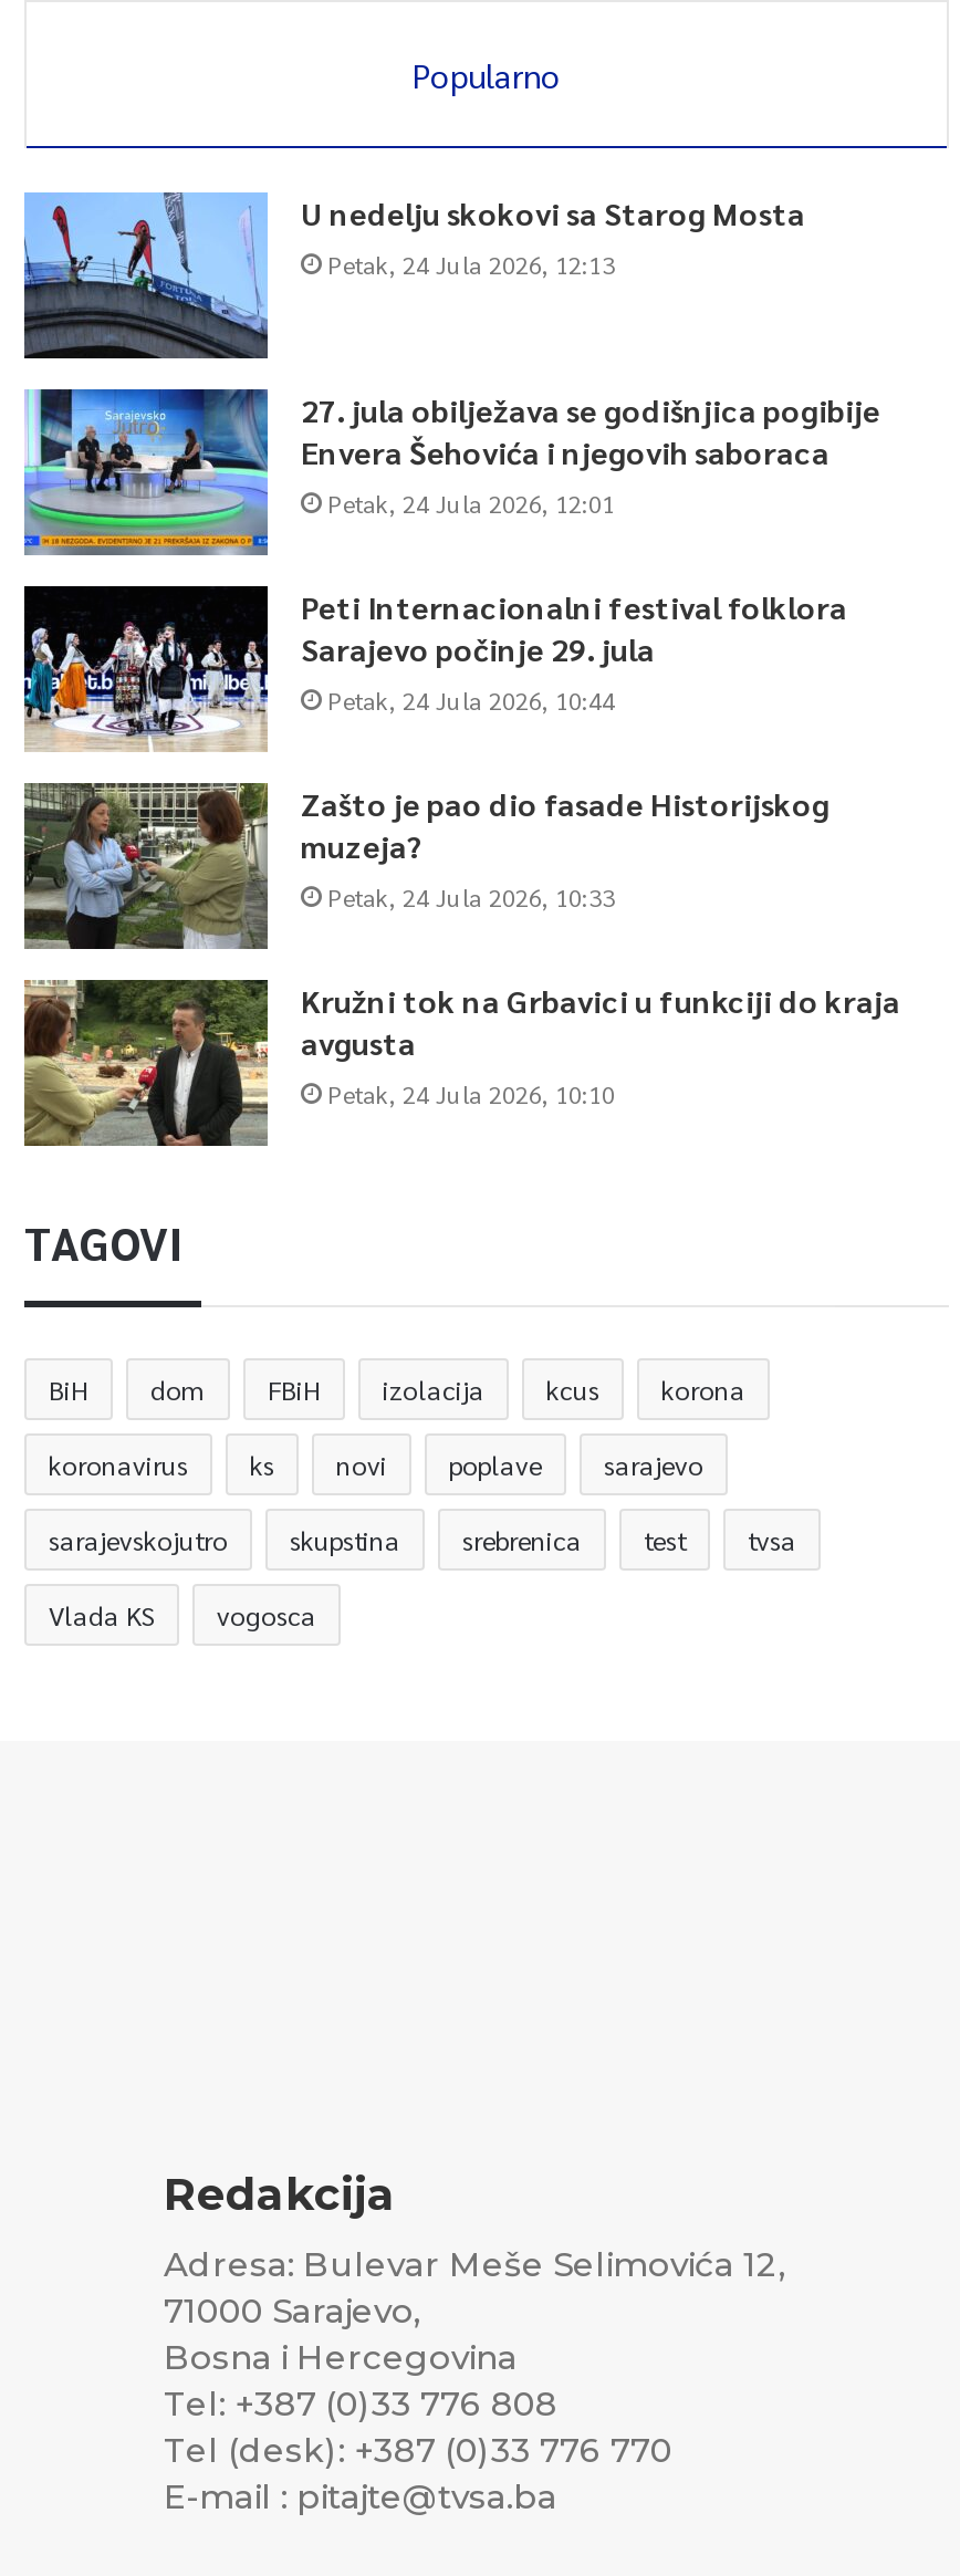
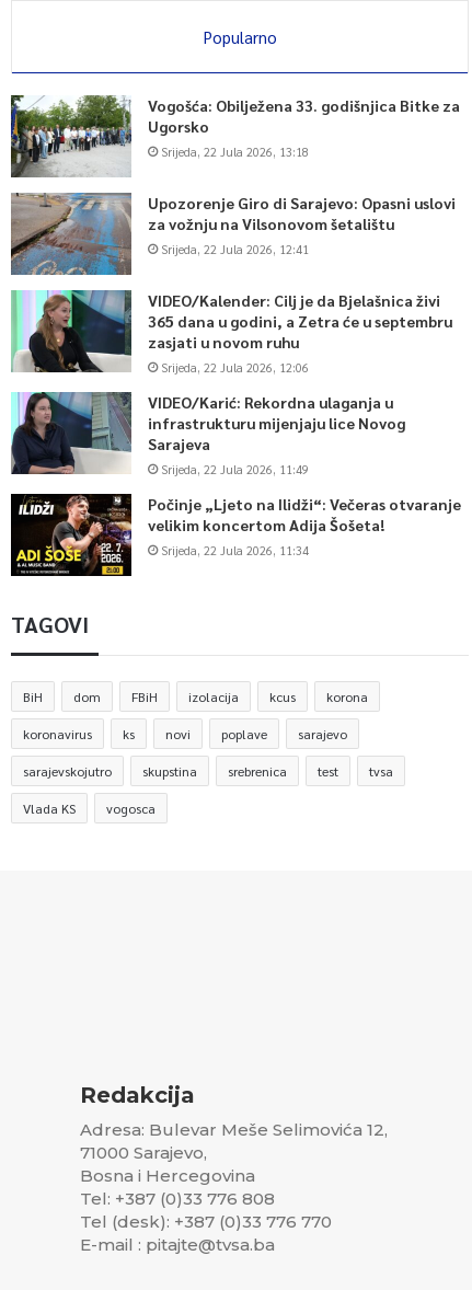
[22,190,805,361] [image] | U nedelju skokovi sa Starog Mosta | Petak, 24 Jula 2026, 12:13 -> [10,94,460,178] [image] | Vogošća: Obilježena 33. godišnjica Bitke za | Ugorsko | Srijeda, 22 Jula 2026, 13:18
[22,387,880,555] [image] | 27. jula obilježava se godišnjica pogibije | Envera Šehovića i njegovih saboraca | Petak, 24 Jula 2026, 12:01 -> [10,192,456,276] [image] | Upozorenje Giro di Sarajevo: Opasni uslovi | za vožnju na Vilsonovom šetalištu | Srijeda, 22 Jula 2026, 12:41
[22,584,847,752] [image] | Peti Internacionalni festival folklora | Sarajevo počinje 29. jula | Petak, 24 Jula 2026, 10:44 -> [11,289,452,375] [image] | VIDEO/Kalender: Cilj je da Bjelašnica živi | 365 dana u godini, a Zetra će u septembru | zasjati u novom ruhu | Srijeda, 22 Jula 2026, 12:06
[22,781,829,951] [image] | Zašto je pao dio fasade Historijskog | muzeja? | Petak, 24 Jula 2026, 10:33 -> [11,391,405,477] [image] | VIDEO/Karić: Rekordna ulaganja u | infrastrukturu mijenjaju lice Novog | Sarajeva | Srijeda, 22 Jula 2026, 11:49
[22,978,900,1148] [image] | Kružni tok na Grbavici u funkciji do kraja | avgusta | Petak, 24 Jula 2026, 10:10 -> [10,493,461,577] [image] | Počinje „Ljeto na Ilidži“: Večeras otvaranje | velikim koncertom Adija Šošeta! | Srijeda, 22 Jula 2026, 11:34

